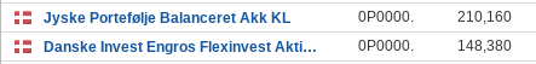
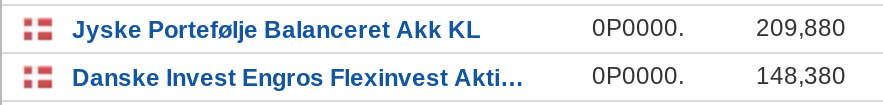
[457,8,512,25] 210,160 -> [756,14,846,42] 209,880

